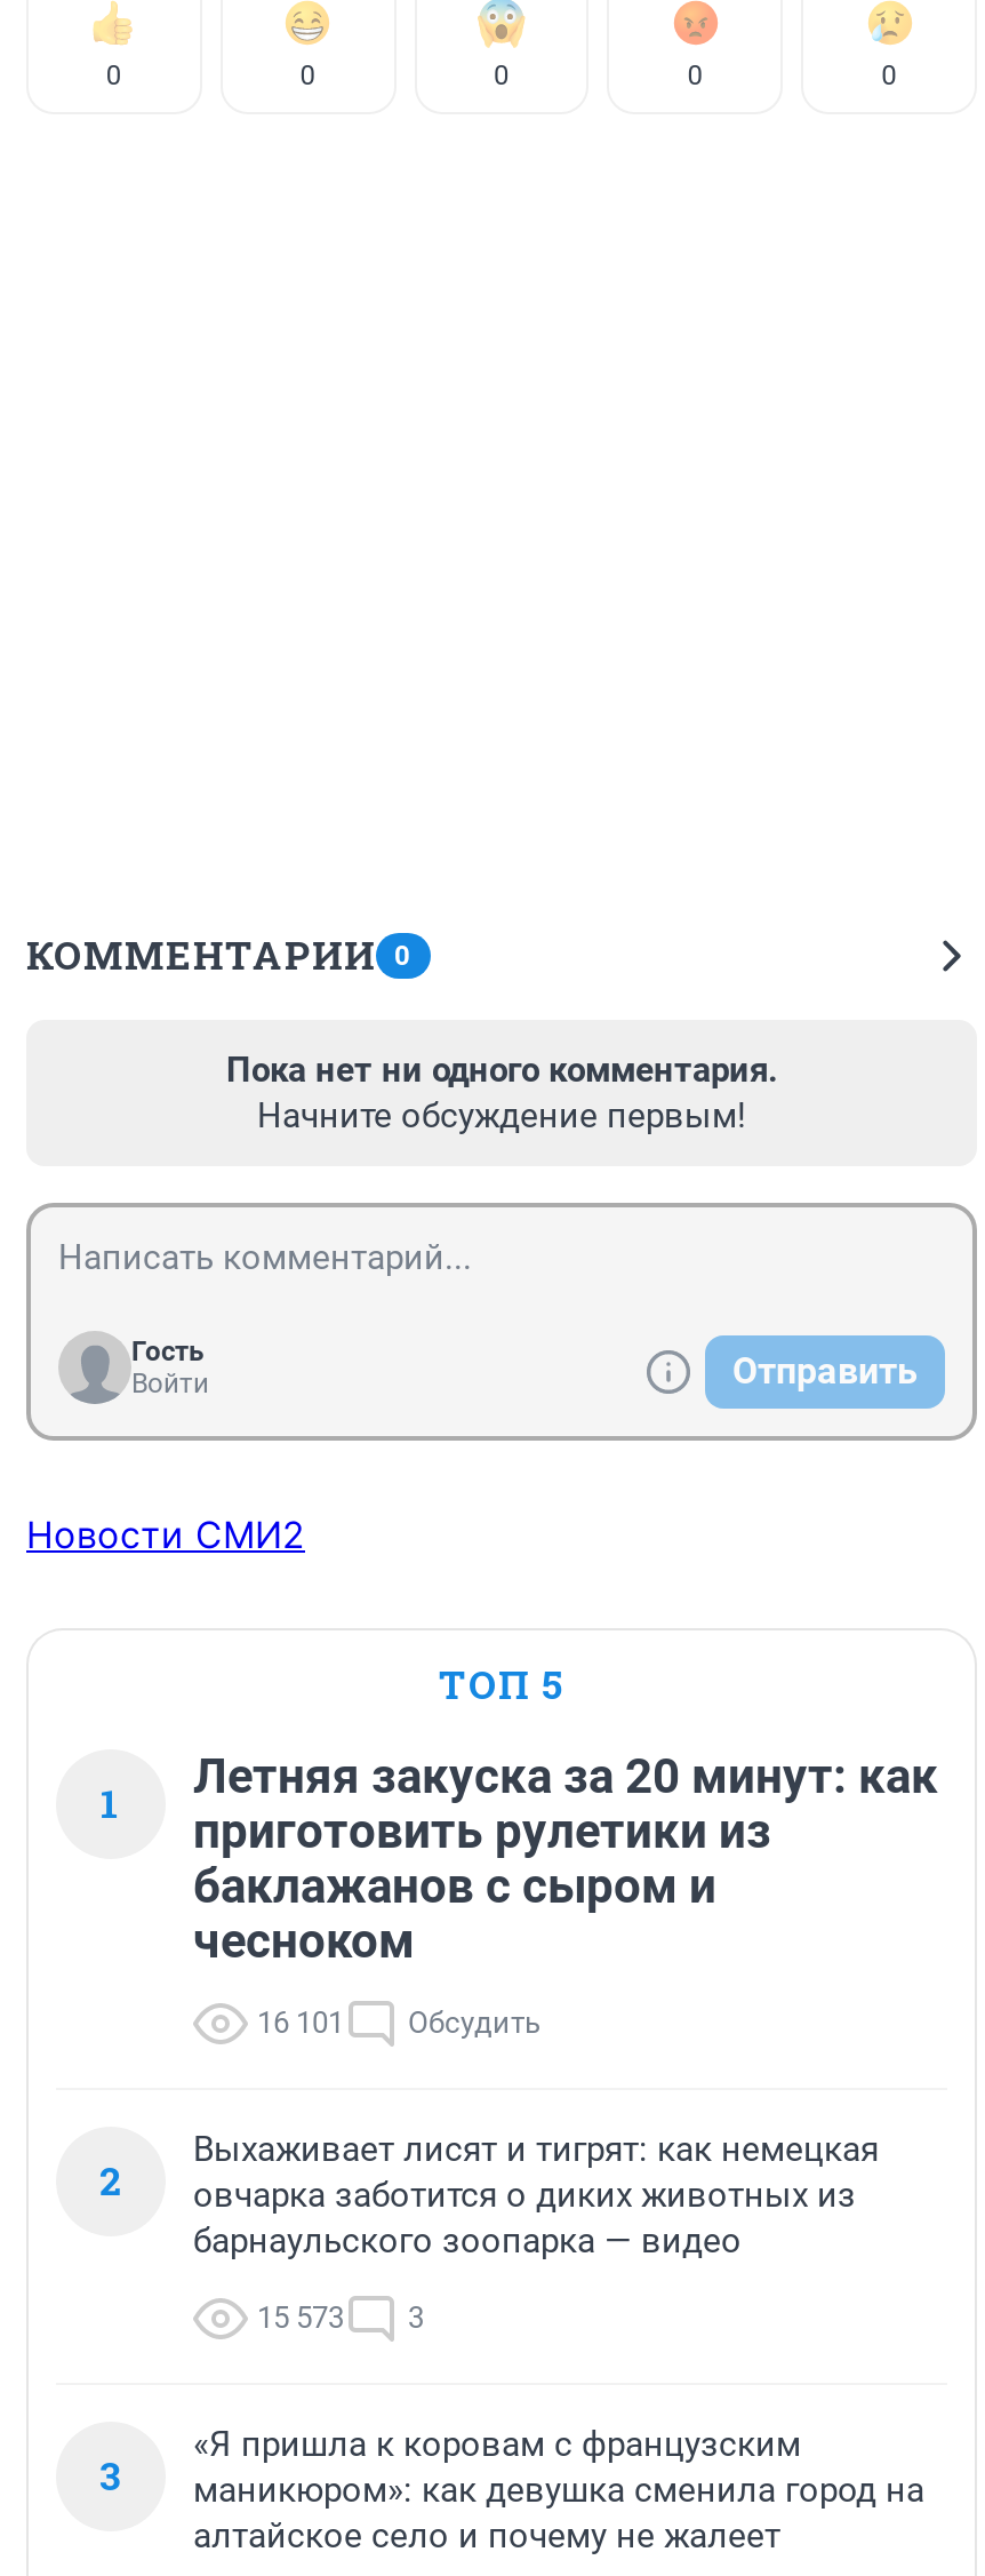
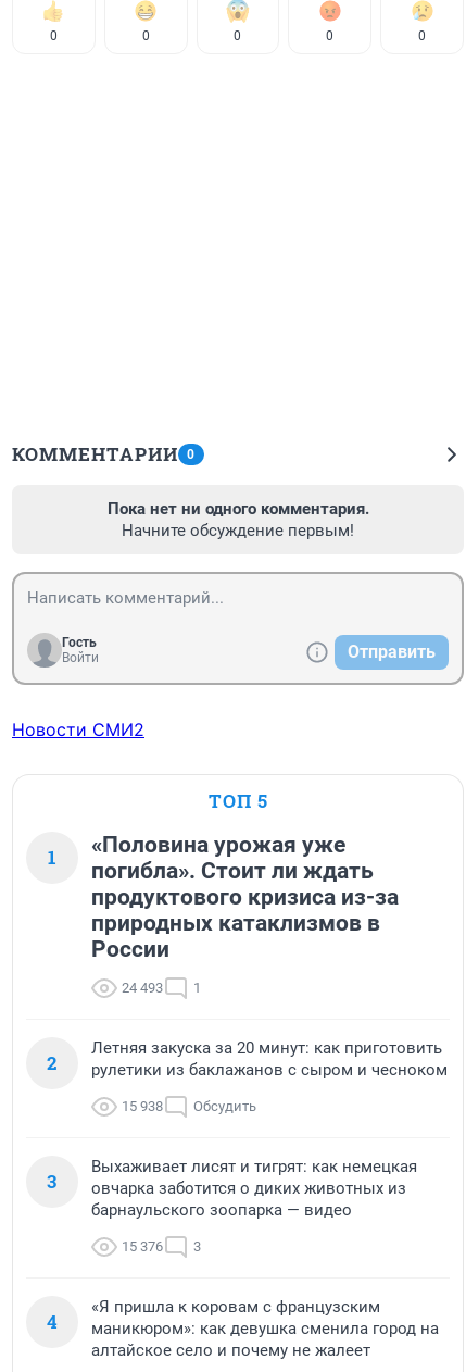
[193,1749,938,1968] Летняя закуска за 20 минут: как | приготовить рулетики из | баклажанов с сыром и | чесноком -> [91,831,399,962] «Половина урожая уже | погибла». Стоит ли ждать | продуктового кризиса из-за | природных катаклизмов в | России
none -> [47,1038,448,1193] Летняя закуска за 20 минут: как приготовить | рулетики из баклажанов с сыром и чесноком | 15 938 | Обсудить | 3
[257,2005,540,2039] 16 101 | Обсудить -> [122,979,201,996] 24 493 | 1
[257,2300,424,2334] 15 573 3 -> [122,1238,201,1254] 15 376 3
[99,2448,924,2510] 3 маникюром»: как девушка сменила город на -> [46,1309,439,1338] 4 маникюром»: как девушка сменила город на

